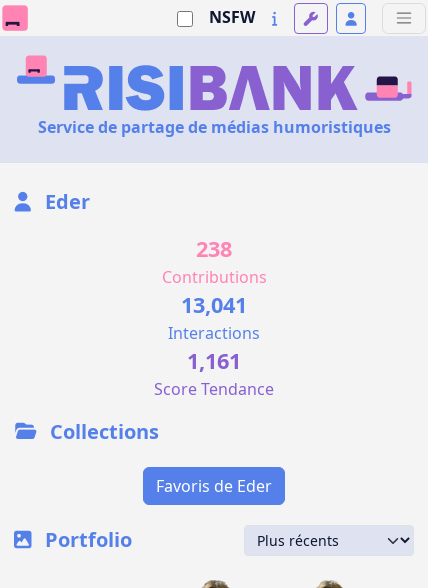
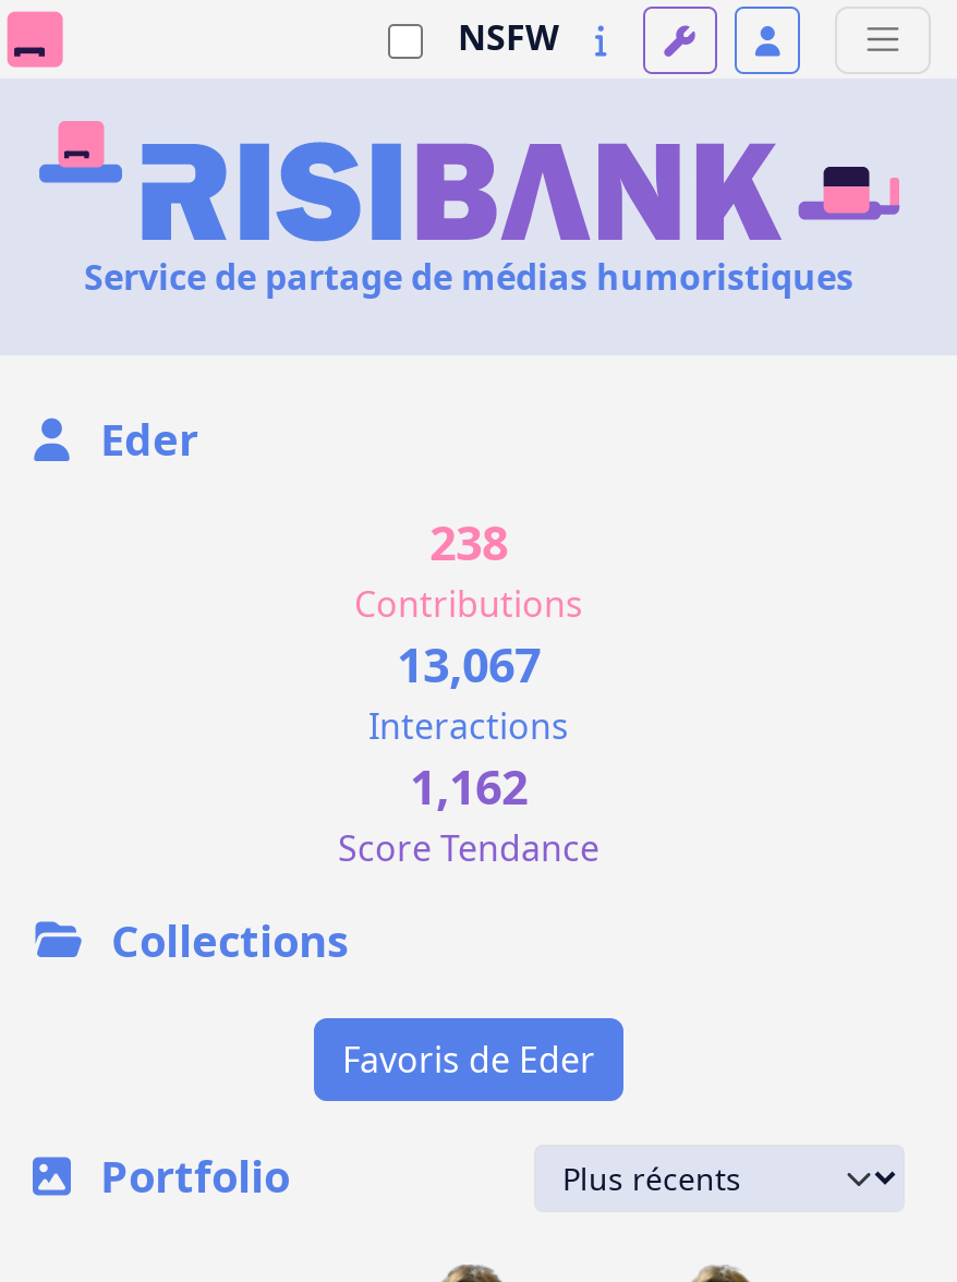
[181,289,247,318] 13,041 -> [397,631,541,694] 13,067
[187,345,241,374] 1,161 -> [410,753,528,817] 1,162

